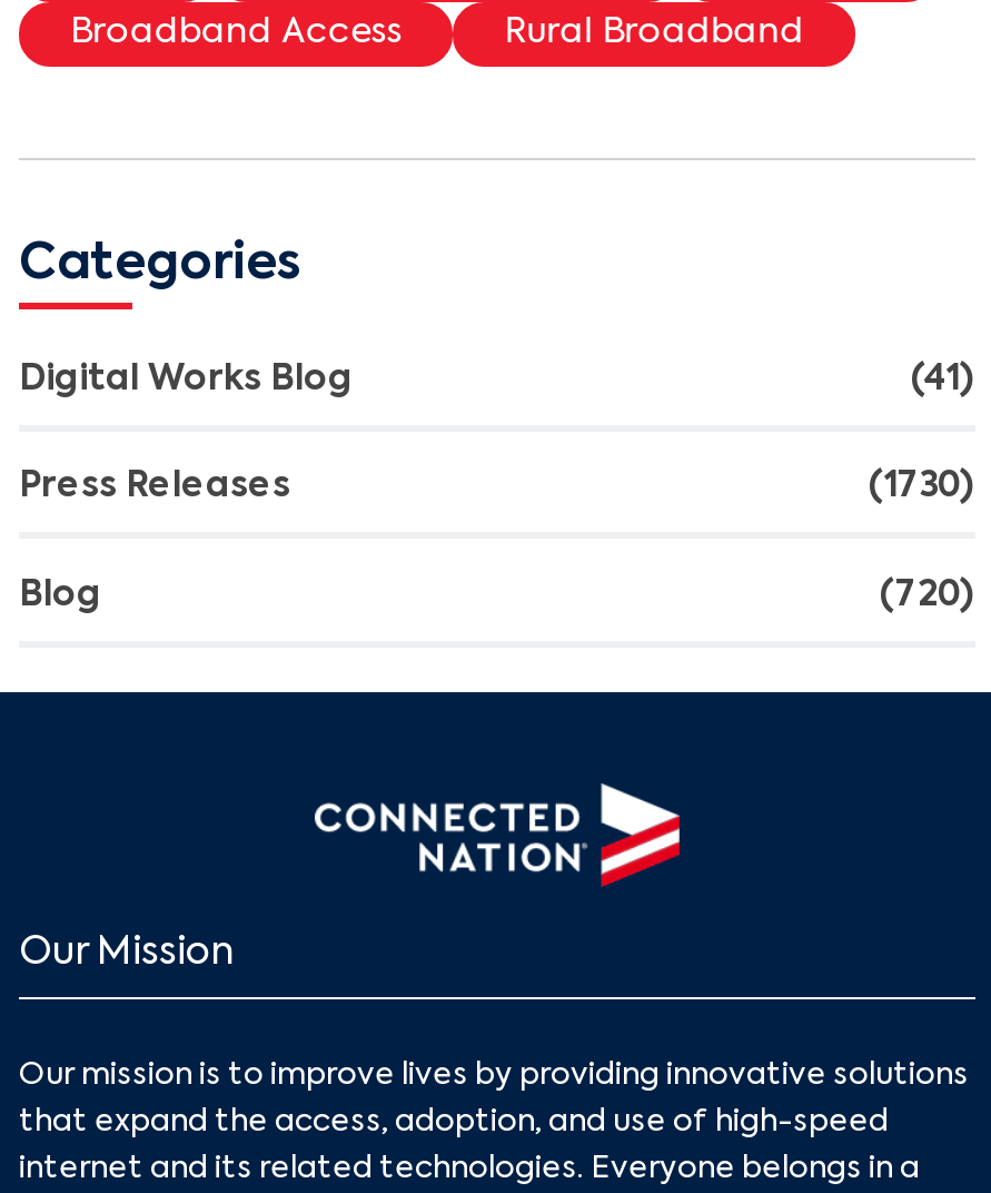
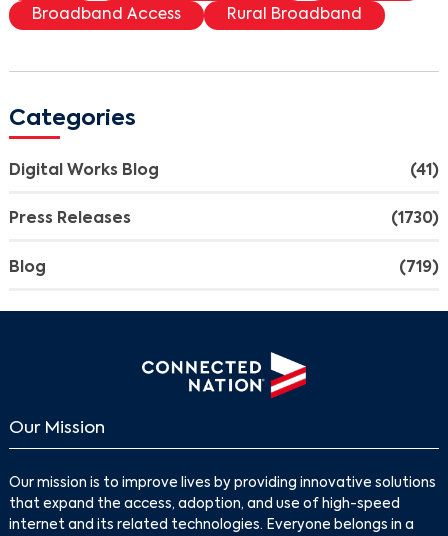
[880,578,975,614] (720) -> [399,260,439,276] (719)

